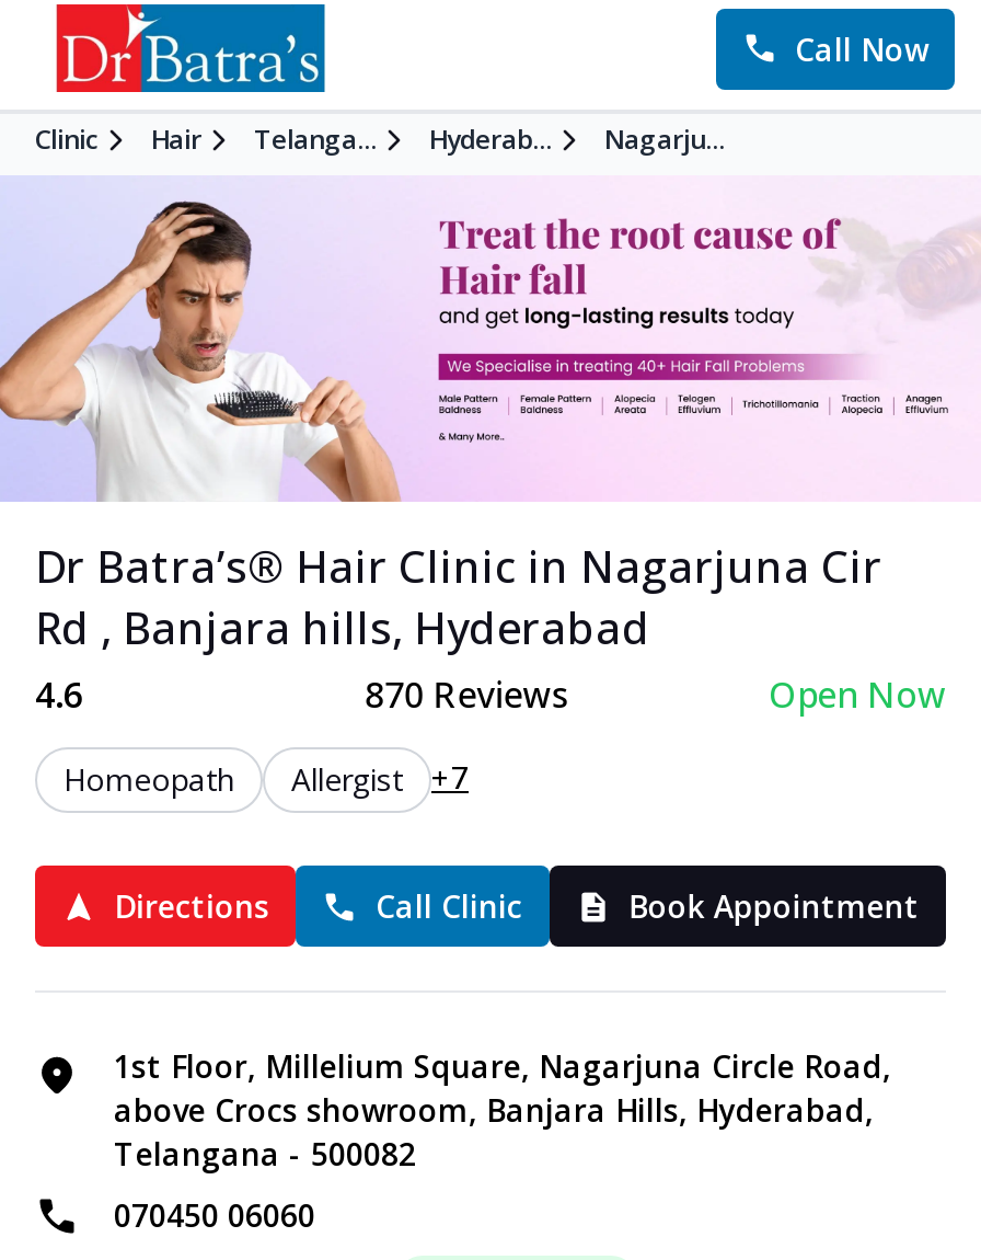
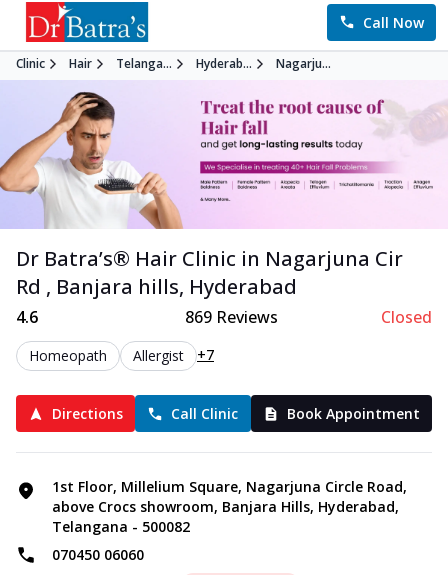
[365,671,946,719] 870 Reviews | Open Now -> [185,306,432,328] 869 Reviews | Closed

